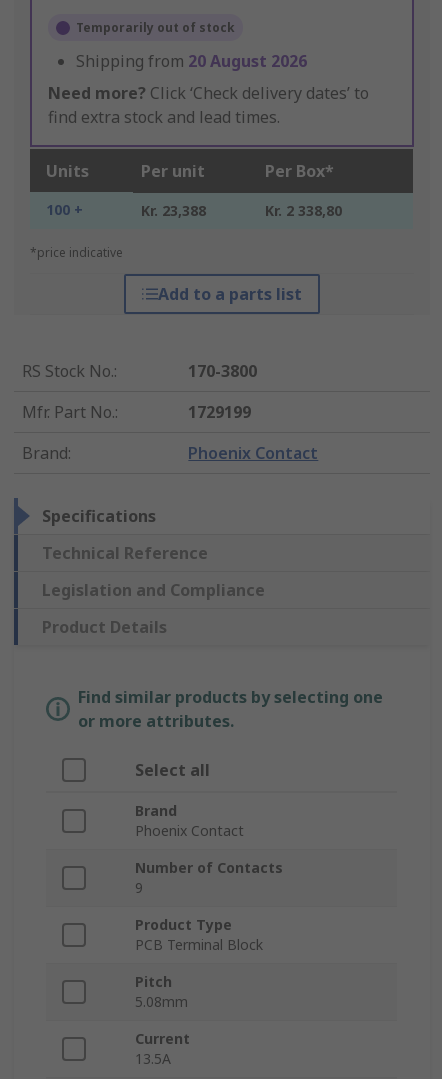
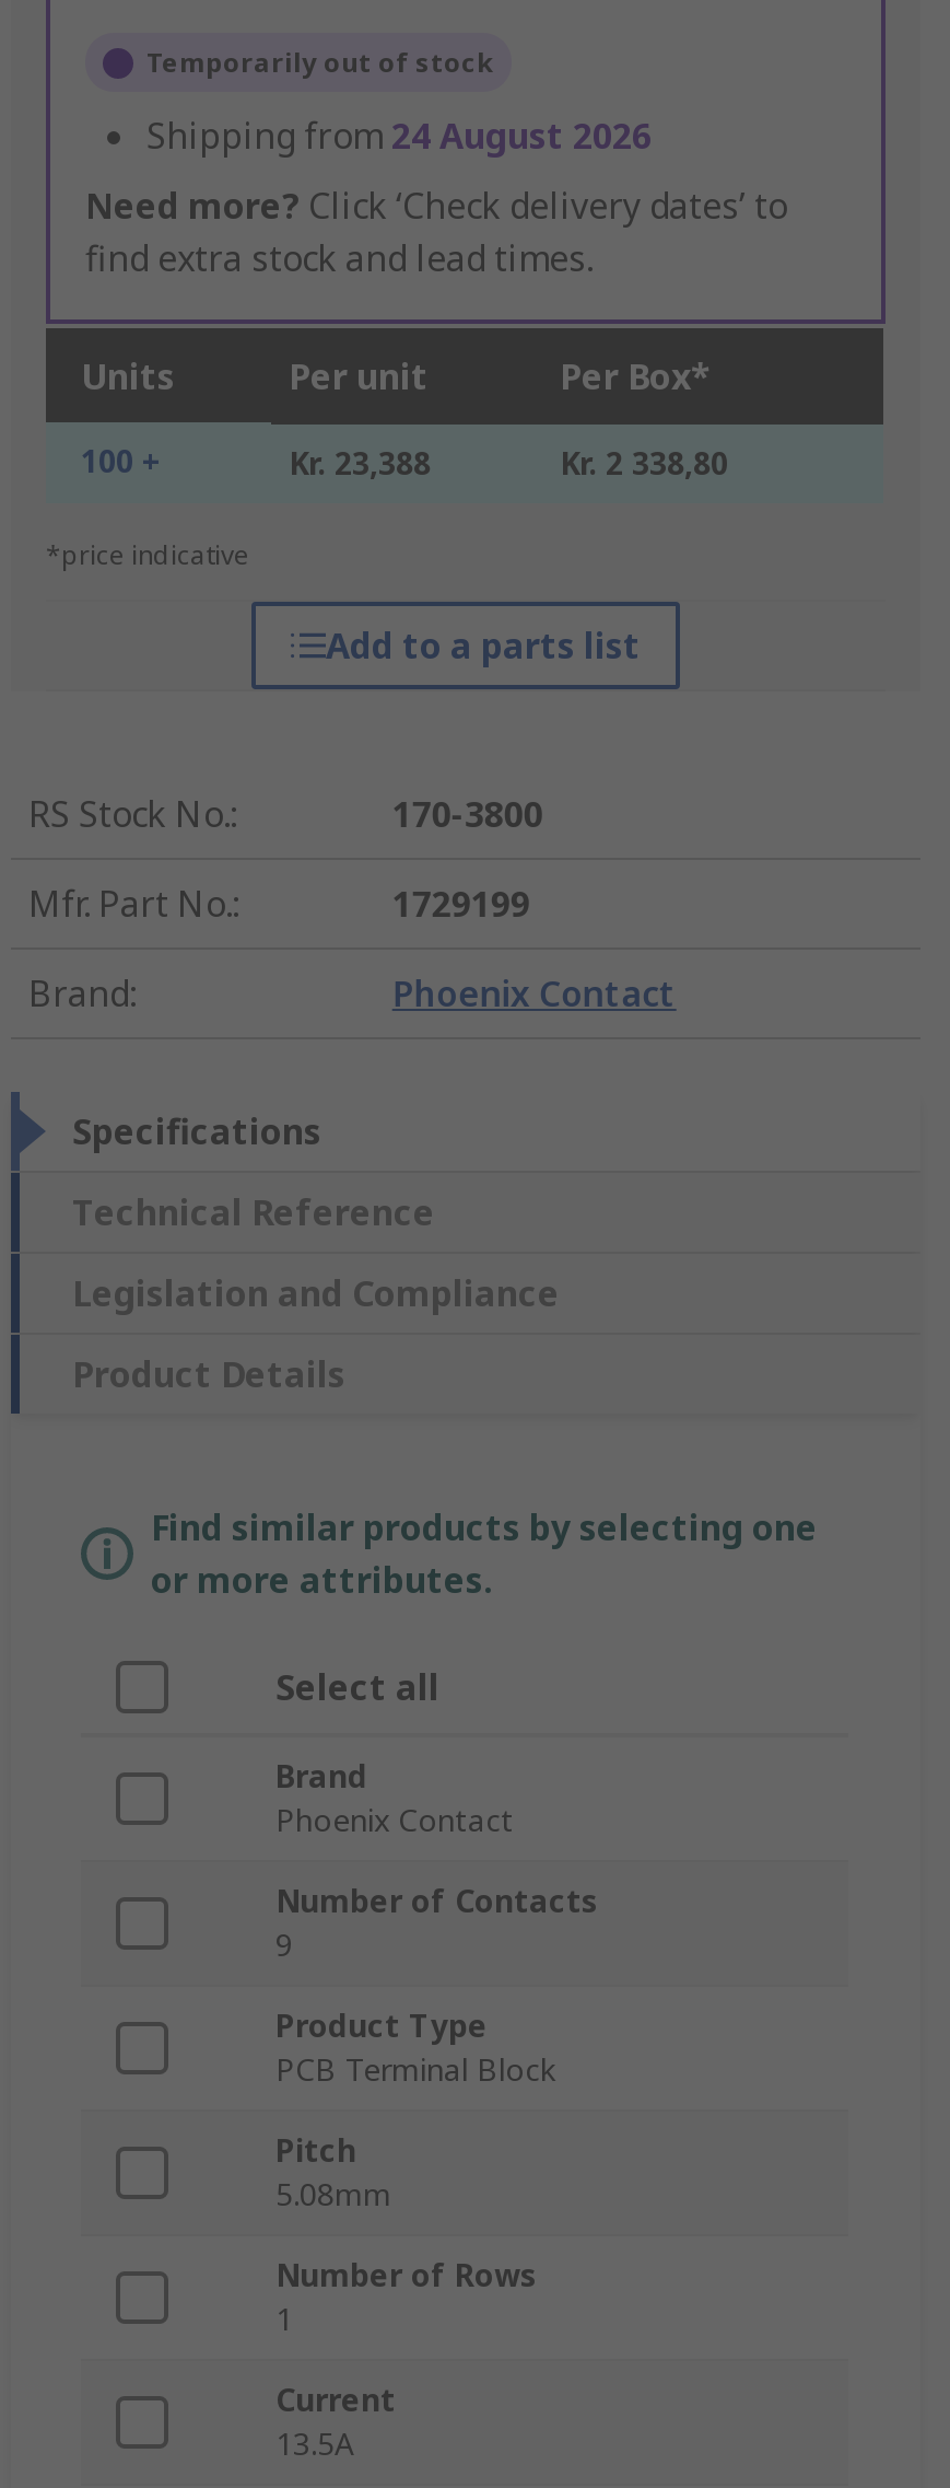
[76,50,307,72] Shipping from 20 August 2026 -> [146,113,652,161] Shipping from 24 August 2026
none -> [275,2255,538,2340] Number of Rows | 1

